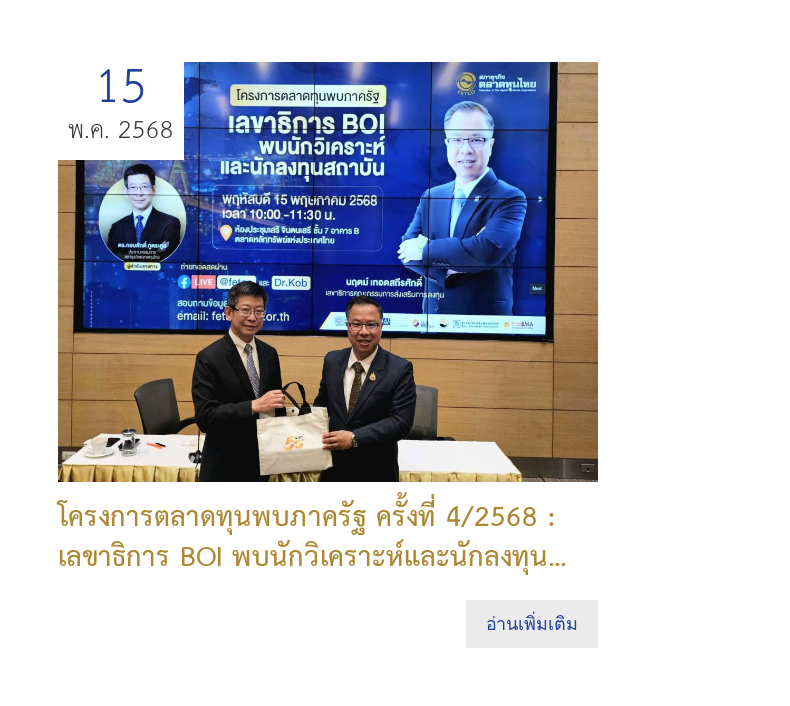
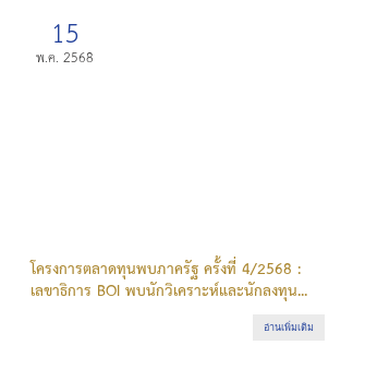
[56,60,600,484] [image] -> none

